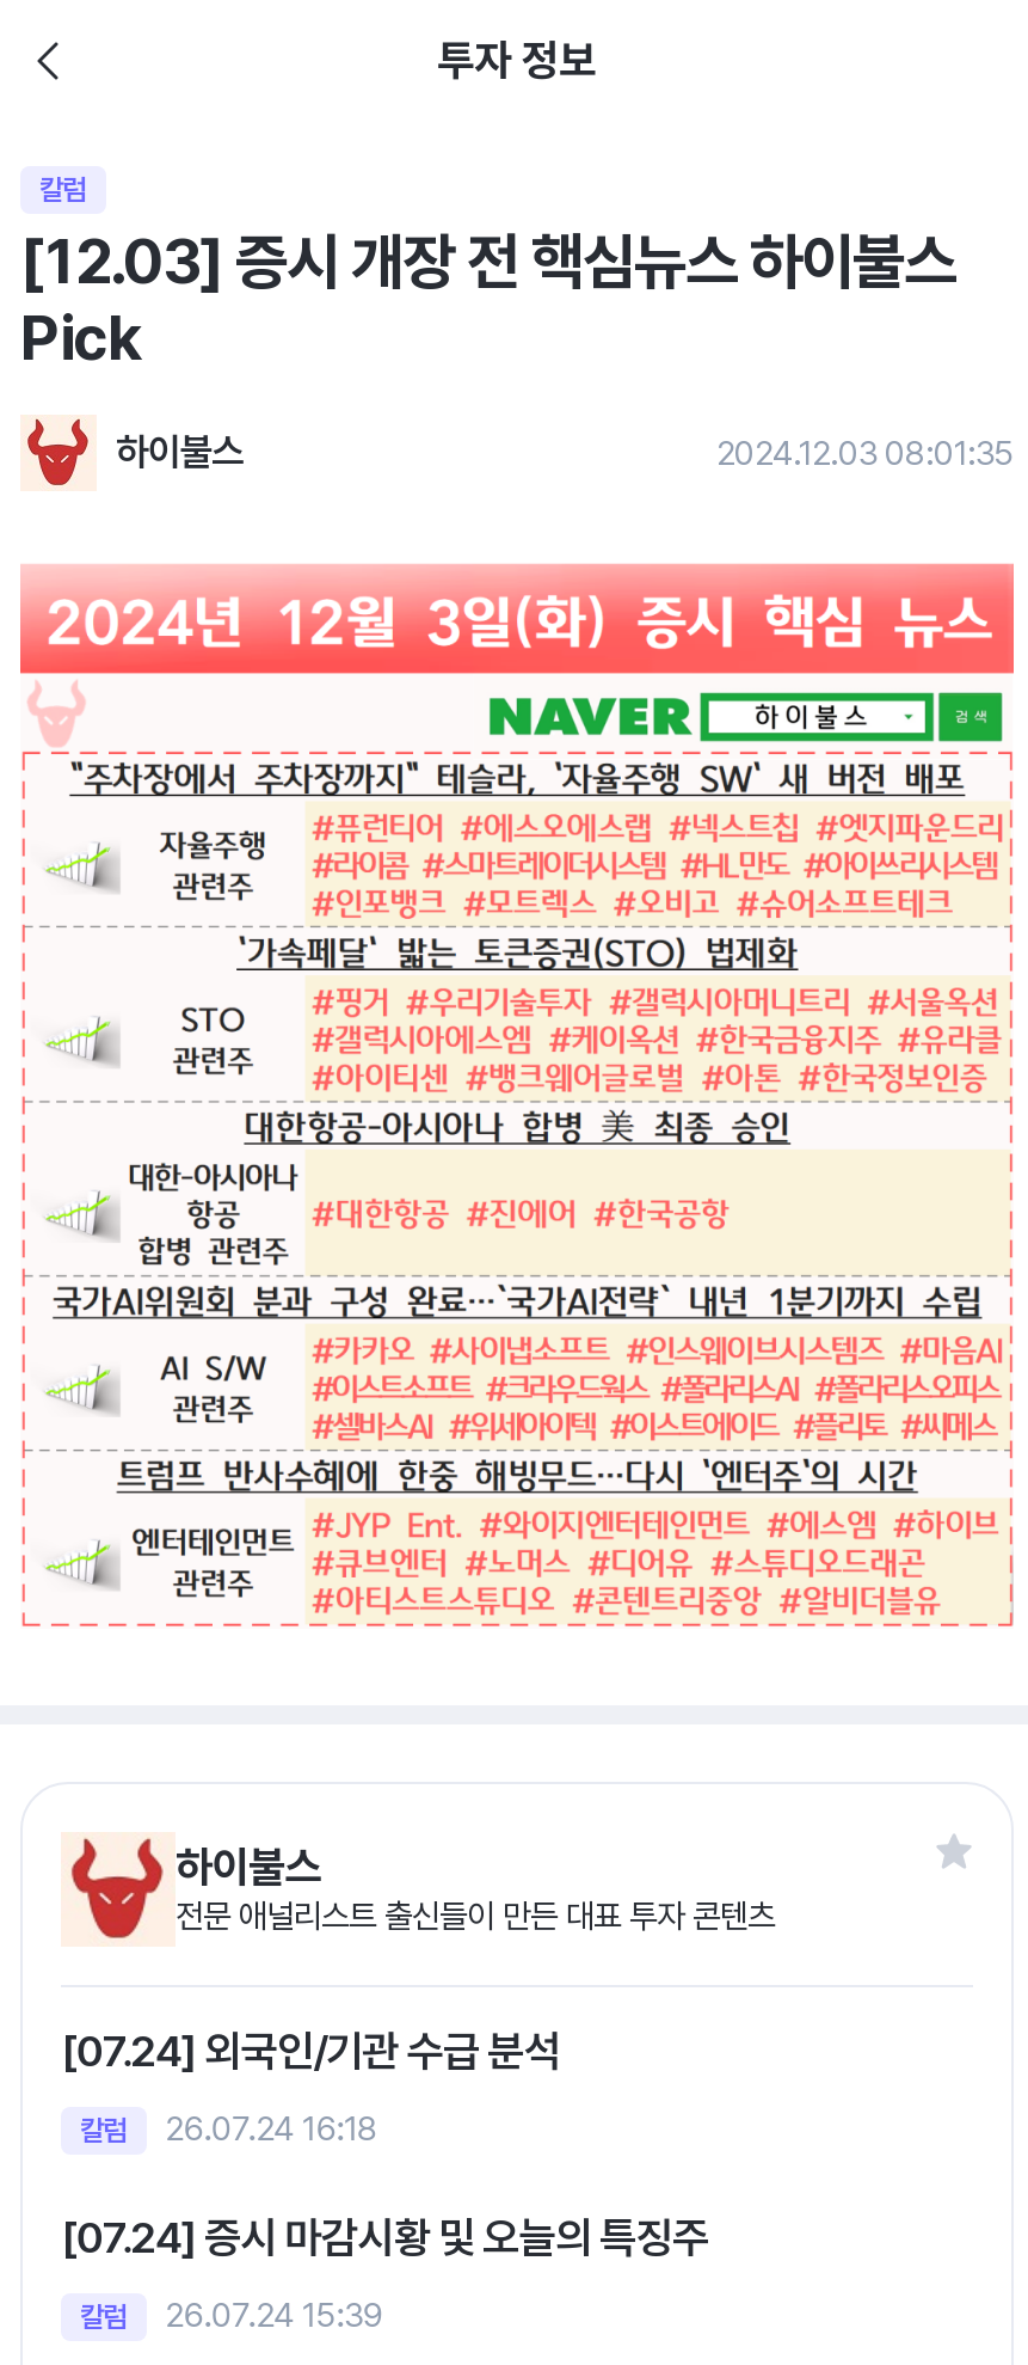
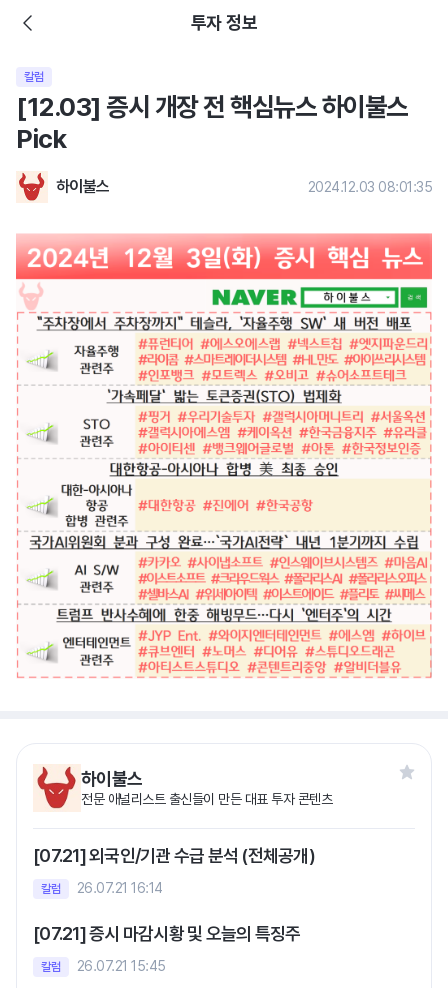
[61,2027,560,2077] [07.24] 외국인/기관 수급 분석 -> [33,845,315,866] [07.21] 외국인/기관 수급 분석 (전체공개)
[80,2110,378,2149] 칼럼 26.07.24 16:18 -> [41,880,163,896] 칼럼 26.07.21 16:14
[61,2213,708,2263] [07.24] 증시 마감시황 및 오늘의 특징주 -> [33,923,300,944] [07.21] 증시 마감시황 및 오늘의 특징주
[80,2297,382,2335] 칼럼 26.07.24 15:39 -> [41,958,166,974] 칼럼 26.07.21 15:45

